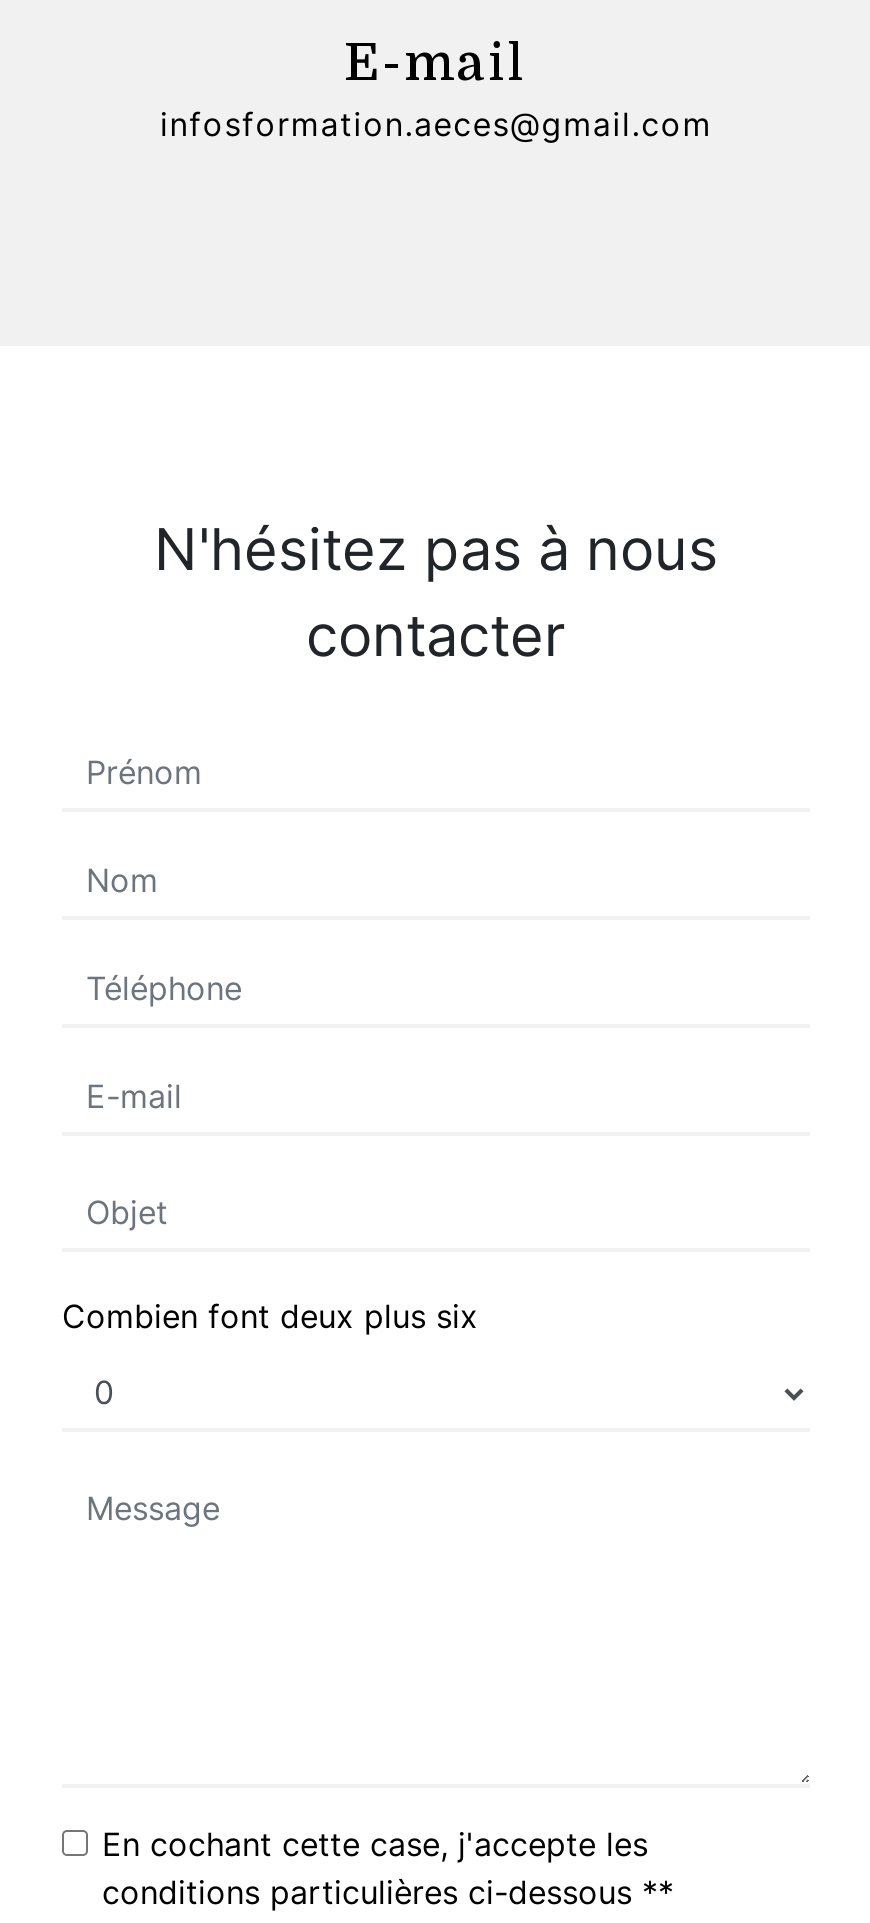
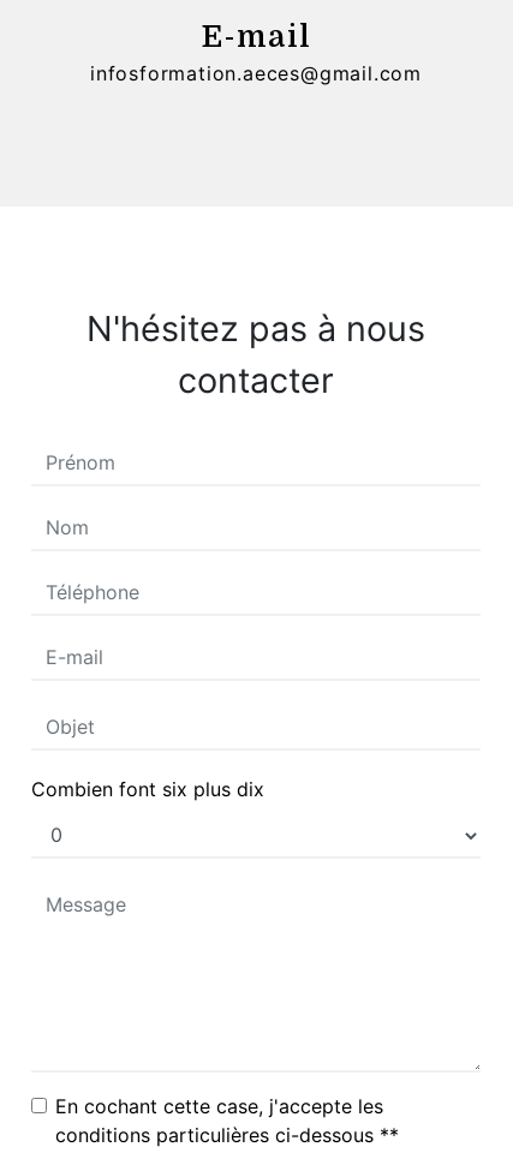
[62,1296,478,1336] Combien font deux plus six -> [31,777,264,801] Combien font six plus dix

